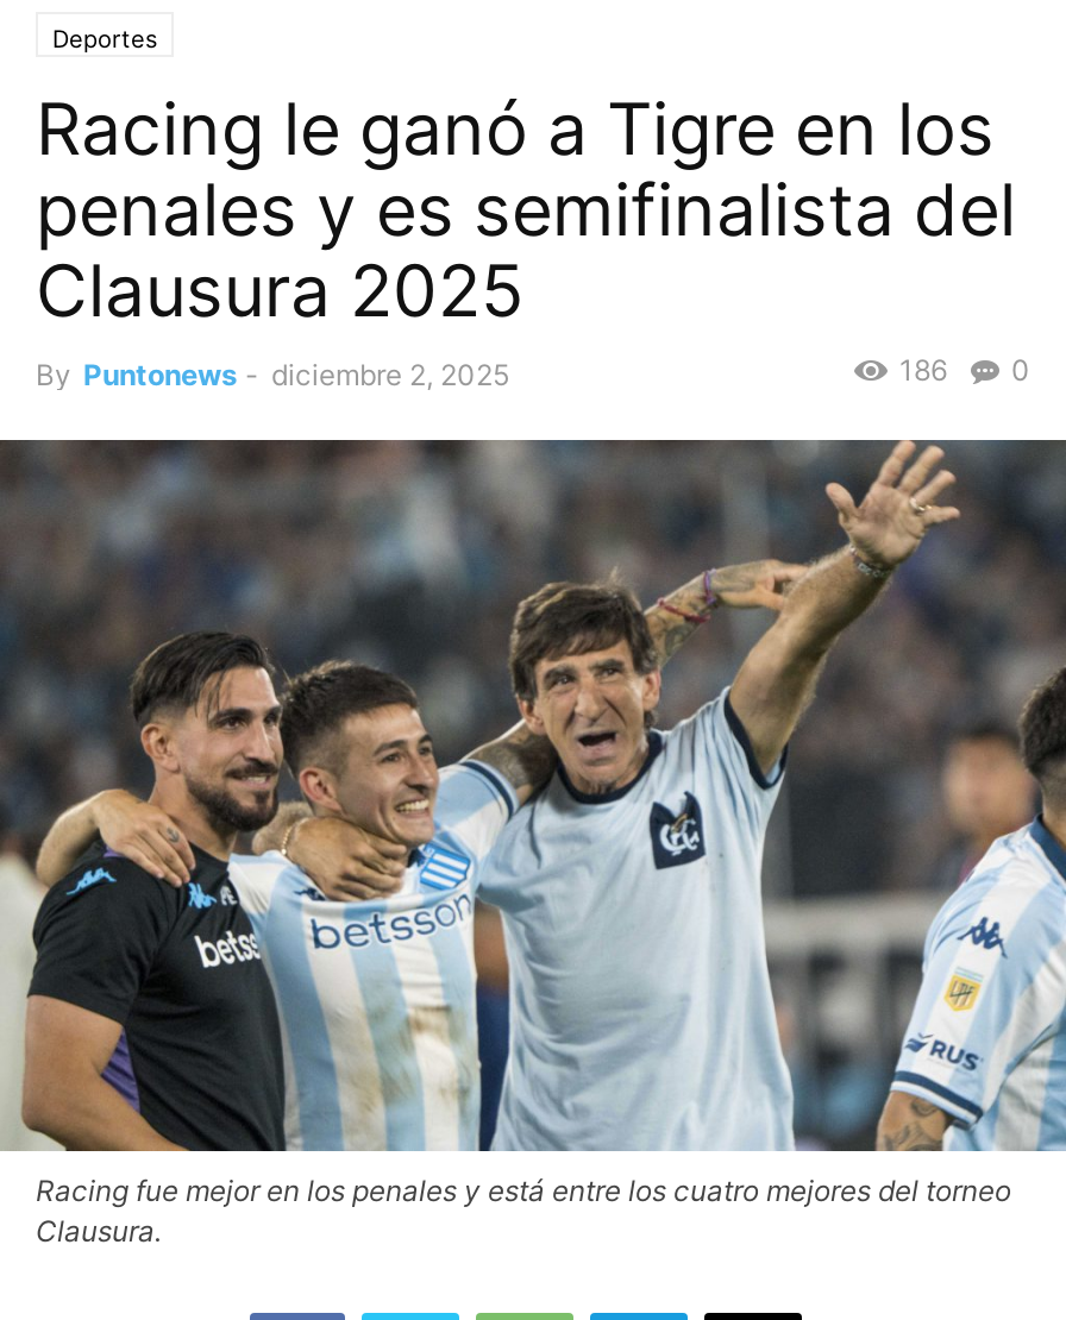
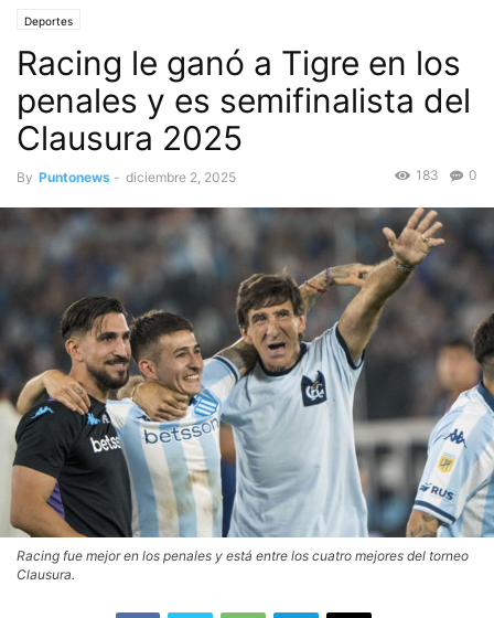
[899,352,1030,388] 186 0 -> [416,167,477,183] 183 0

